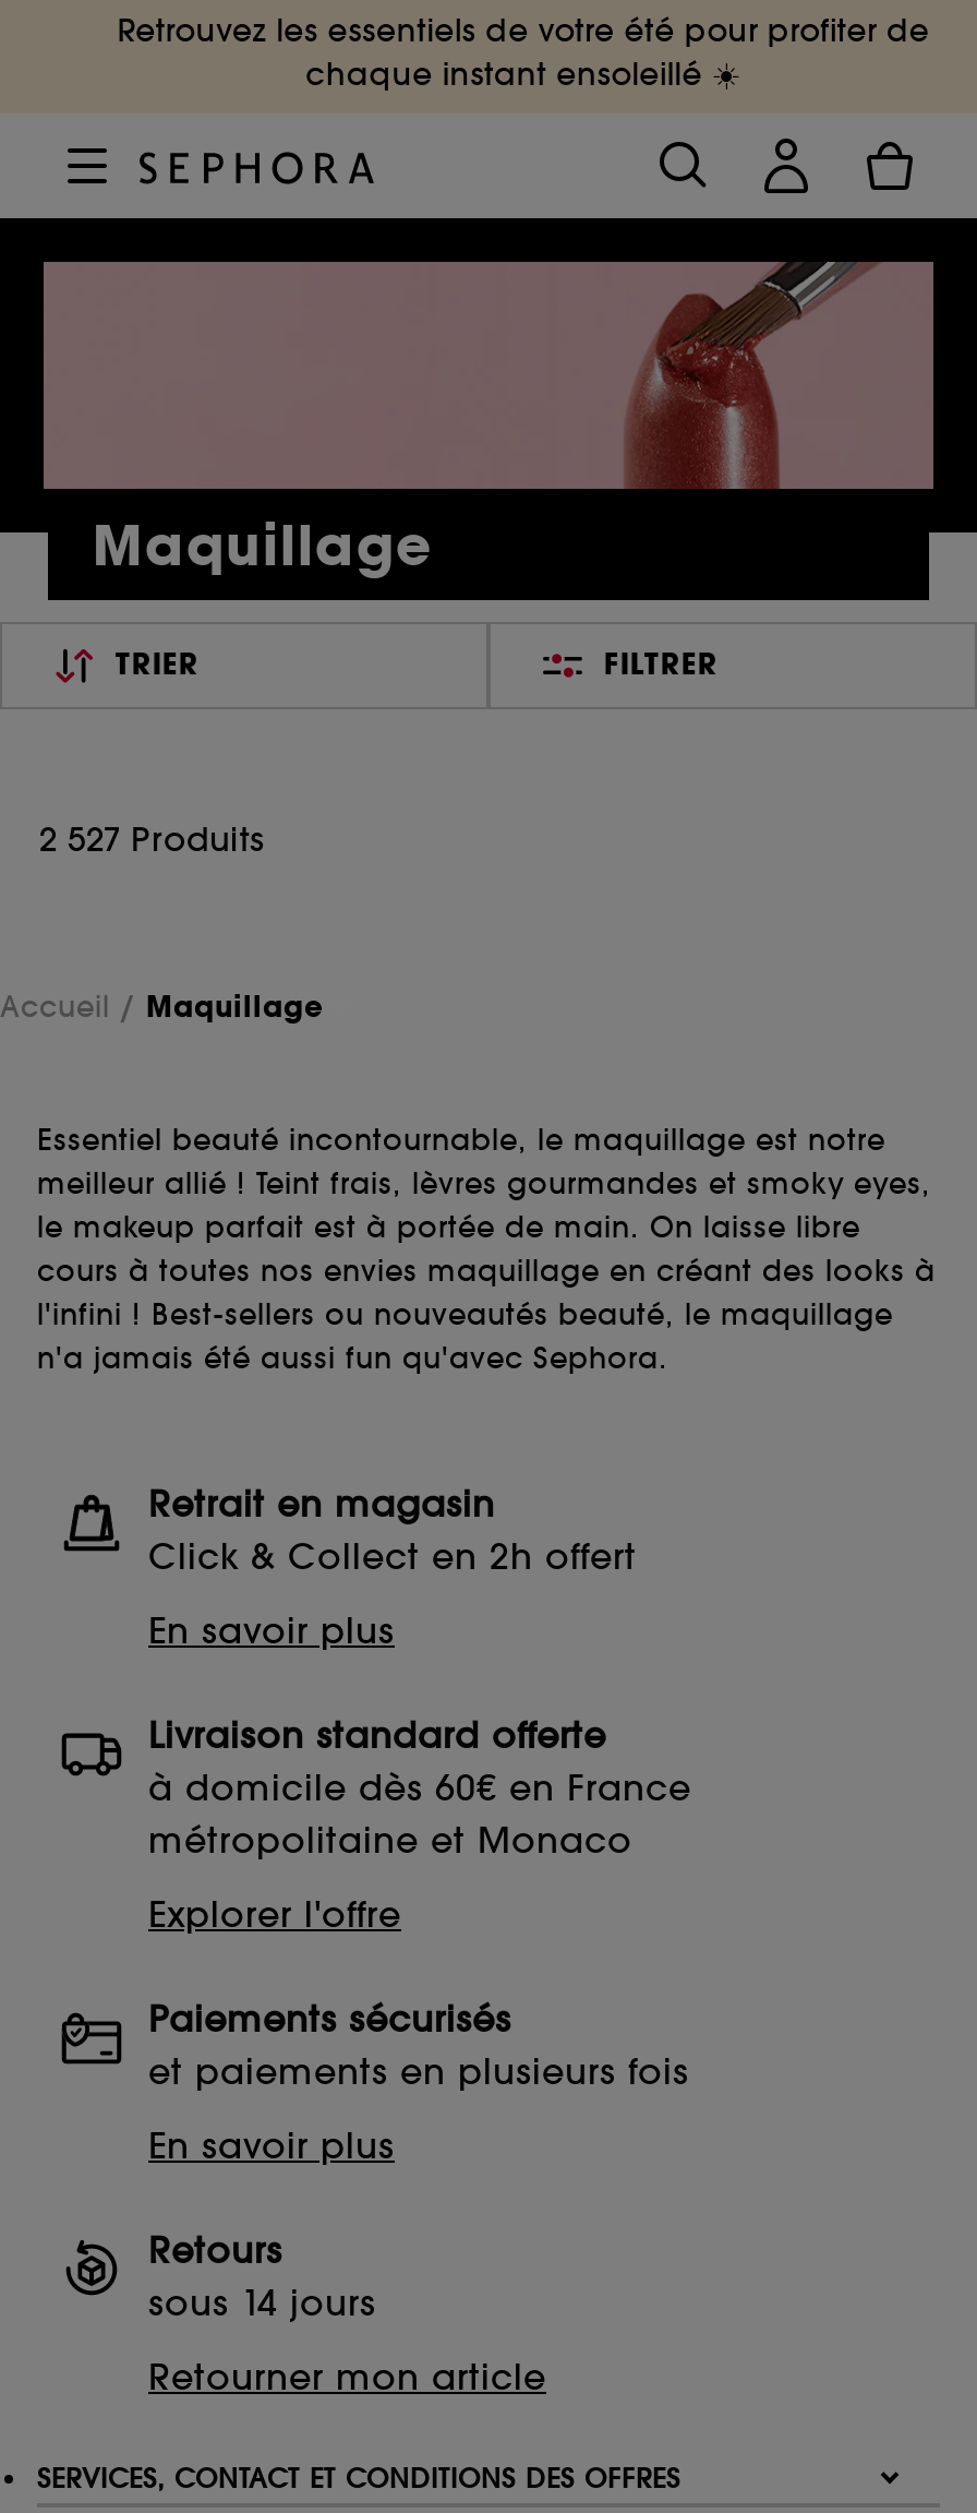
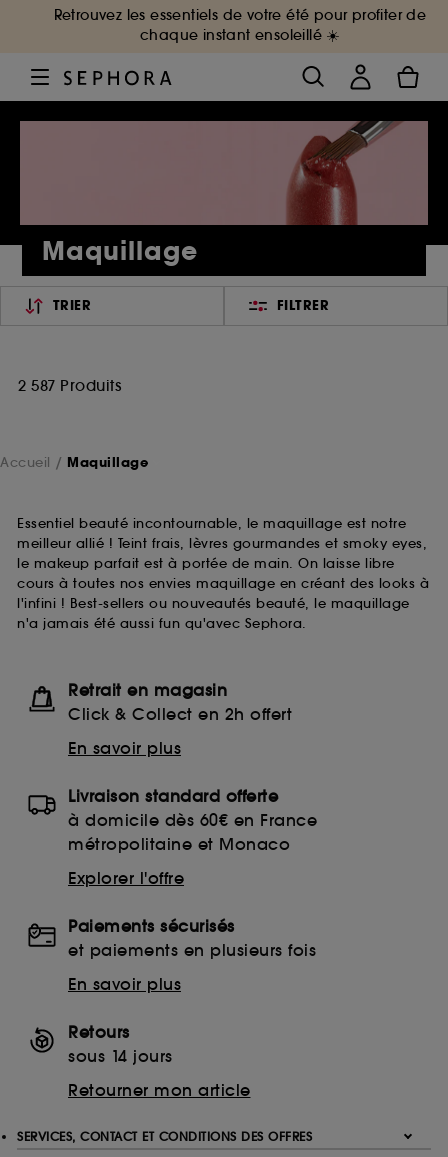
[39,818,264,860] 2 527 Produits -> [18,376,121,395] 2 587 Produits

